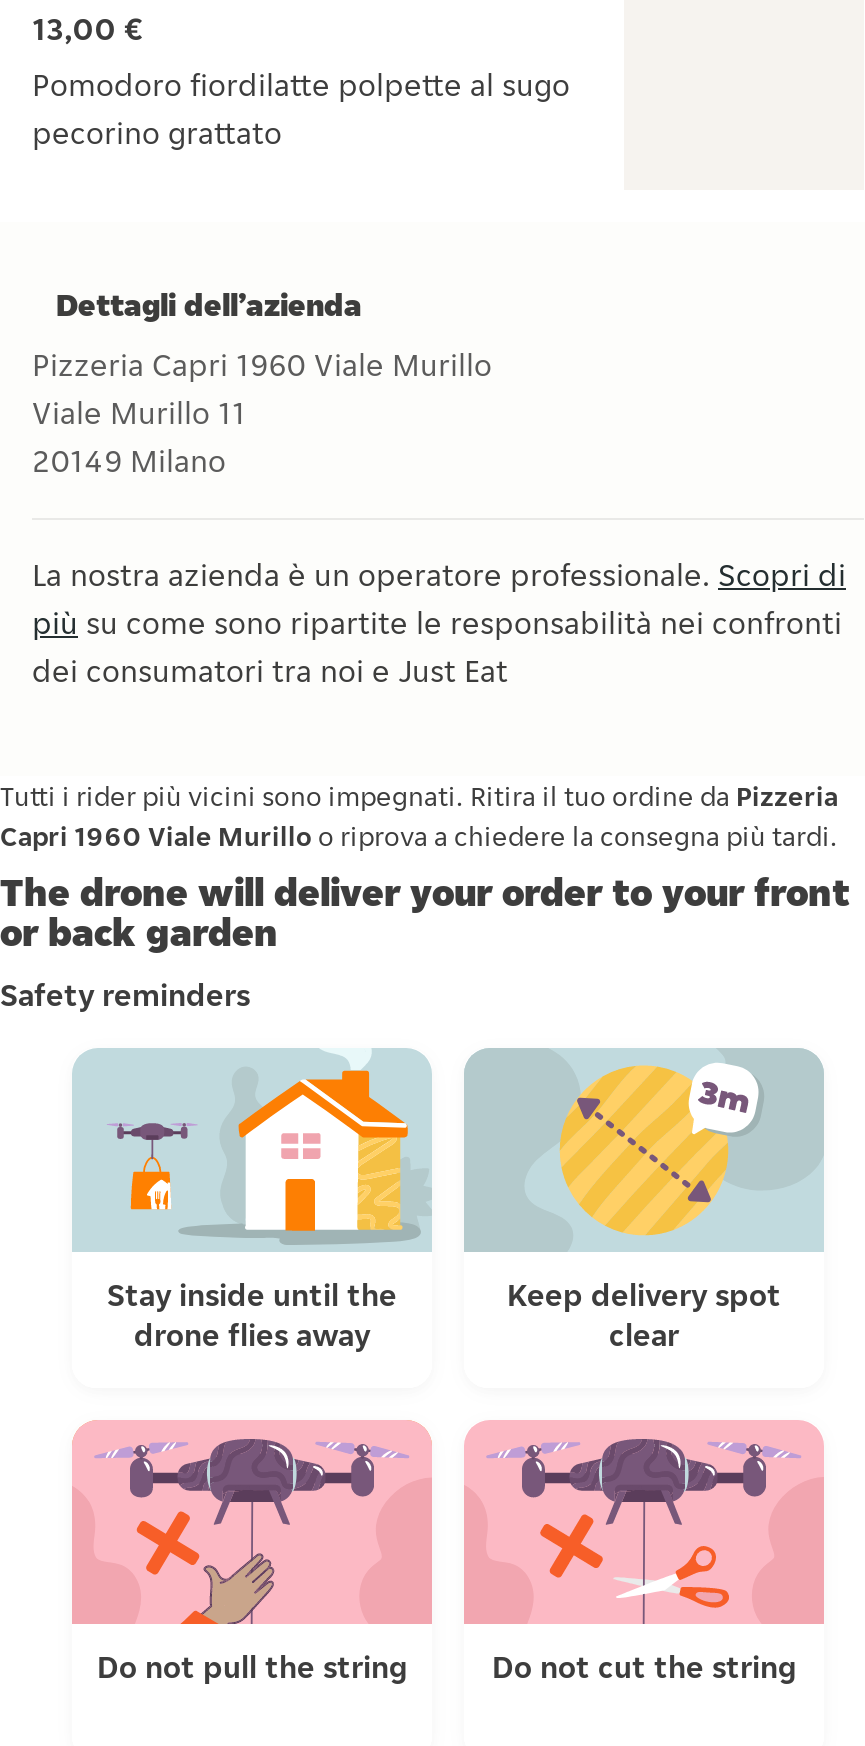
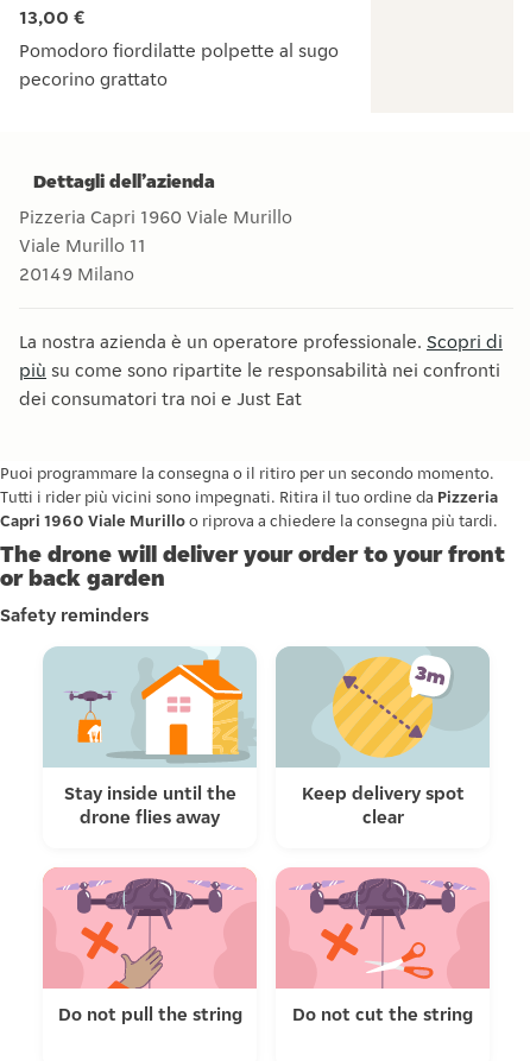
none -> [0,462,494,484] Puoi programmare la consegna o il ritiro per un secondo momento.

